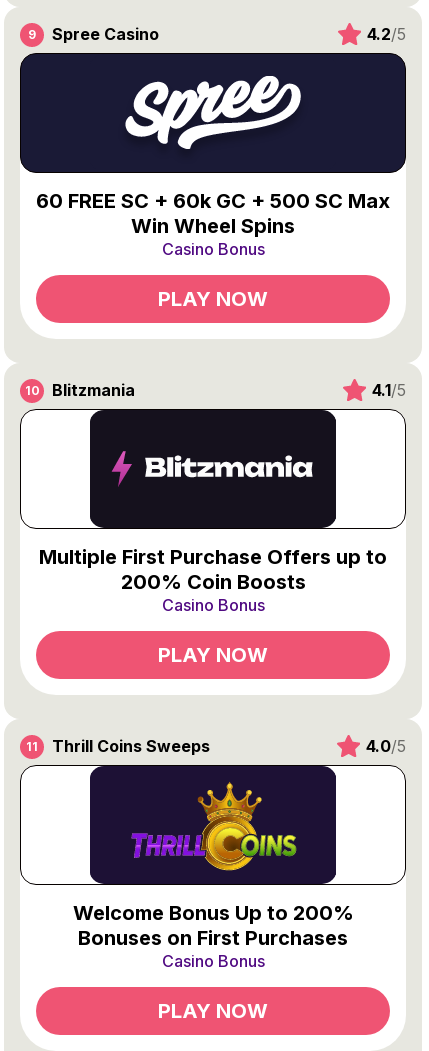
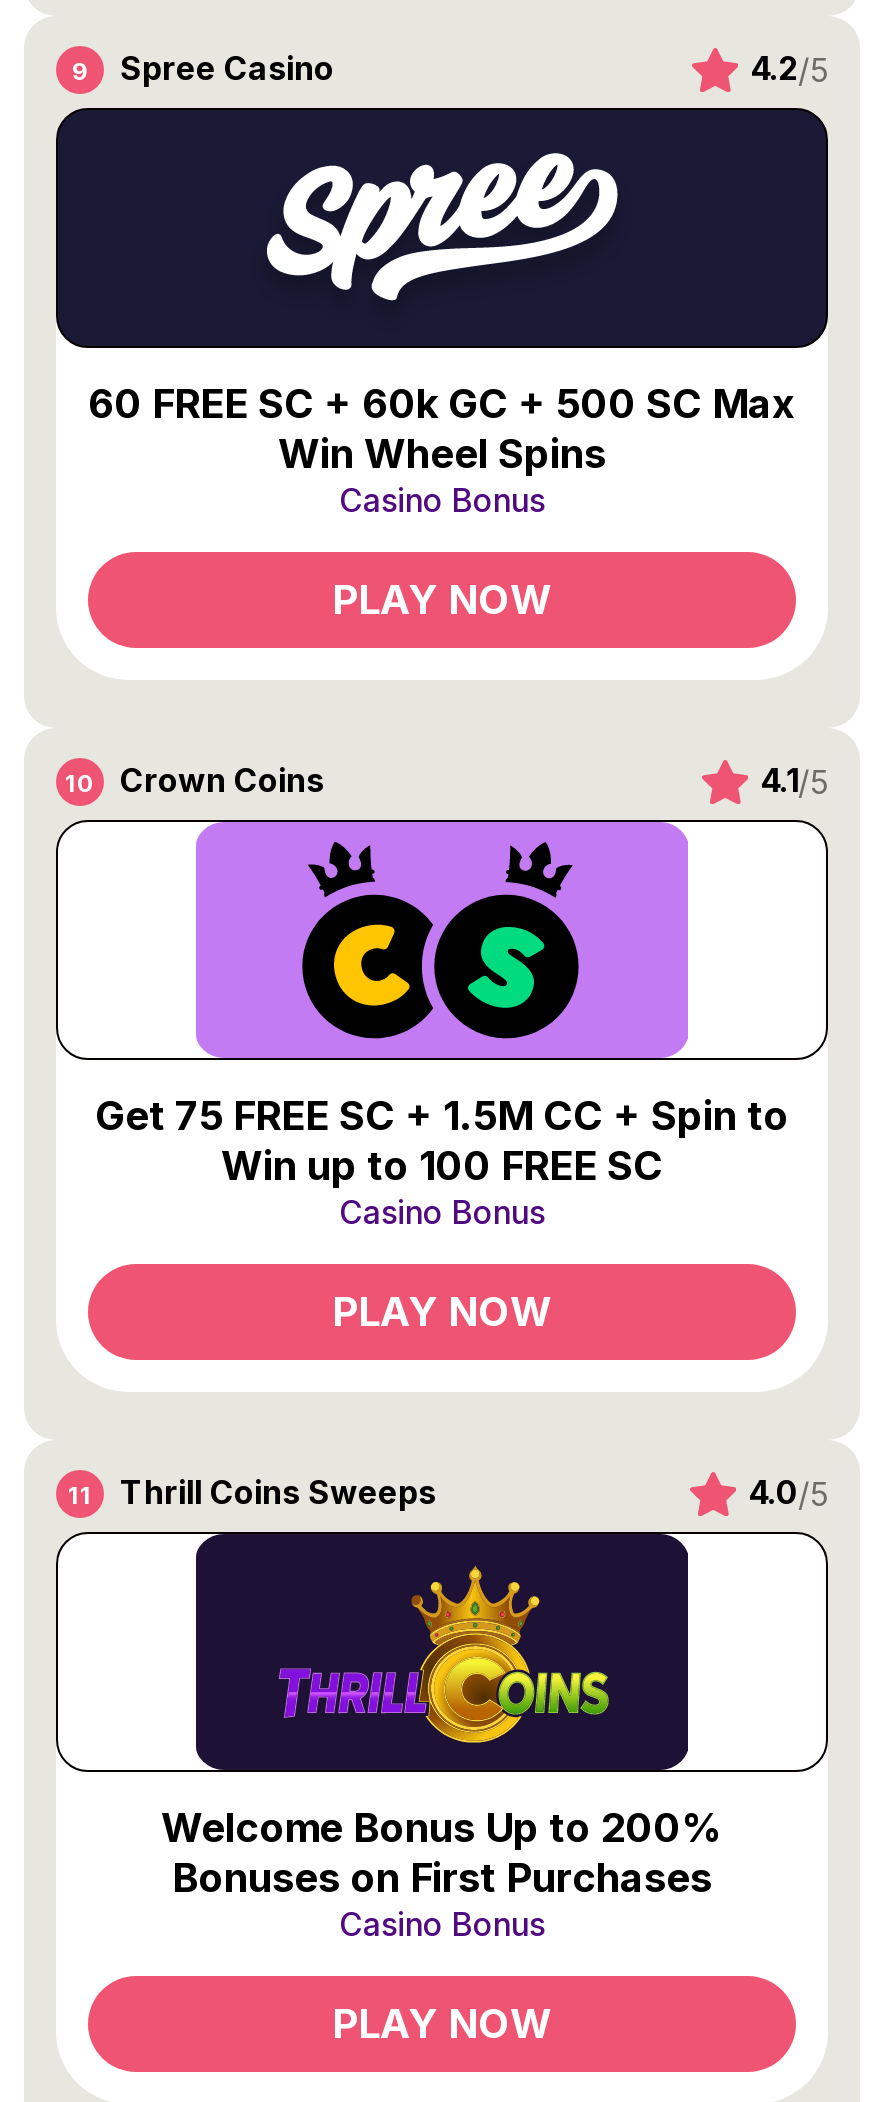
[52,380,135,400] Blitzmania -> [120,760,324,800] Crown Coins
[39,409,387,594] [image] | Multiple First Purchase Offers up to | 200% Coin Boosts -> [95,820,789,1189] [image] | Get 75 FREE SC + 1.5M CC + Spin to | Win up to 100 FREE SC

